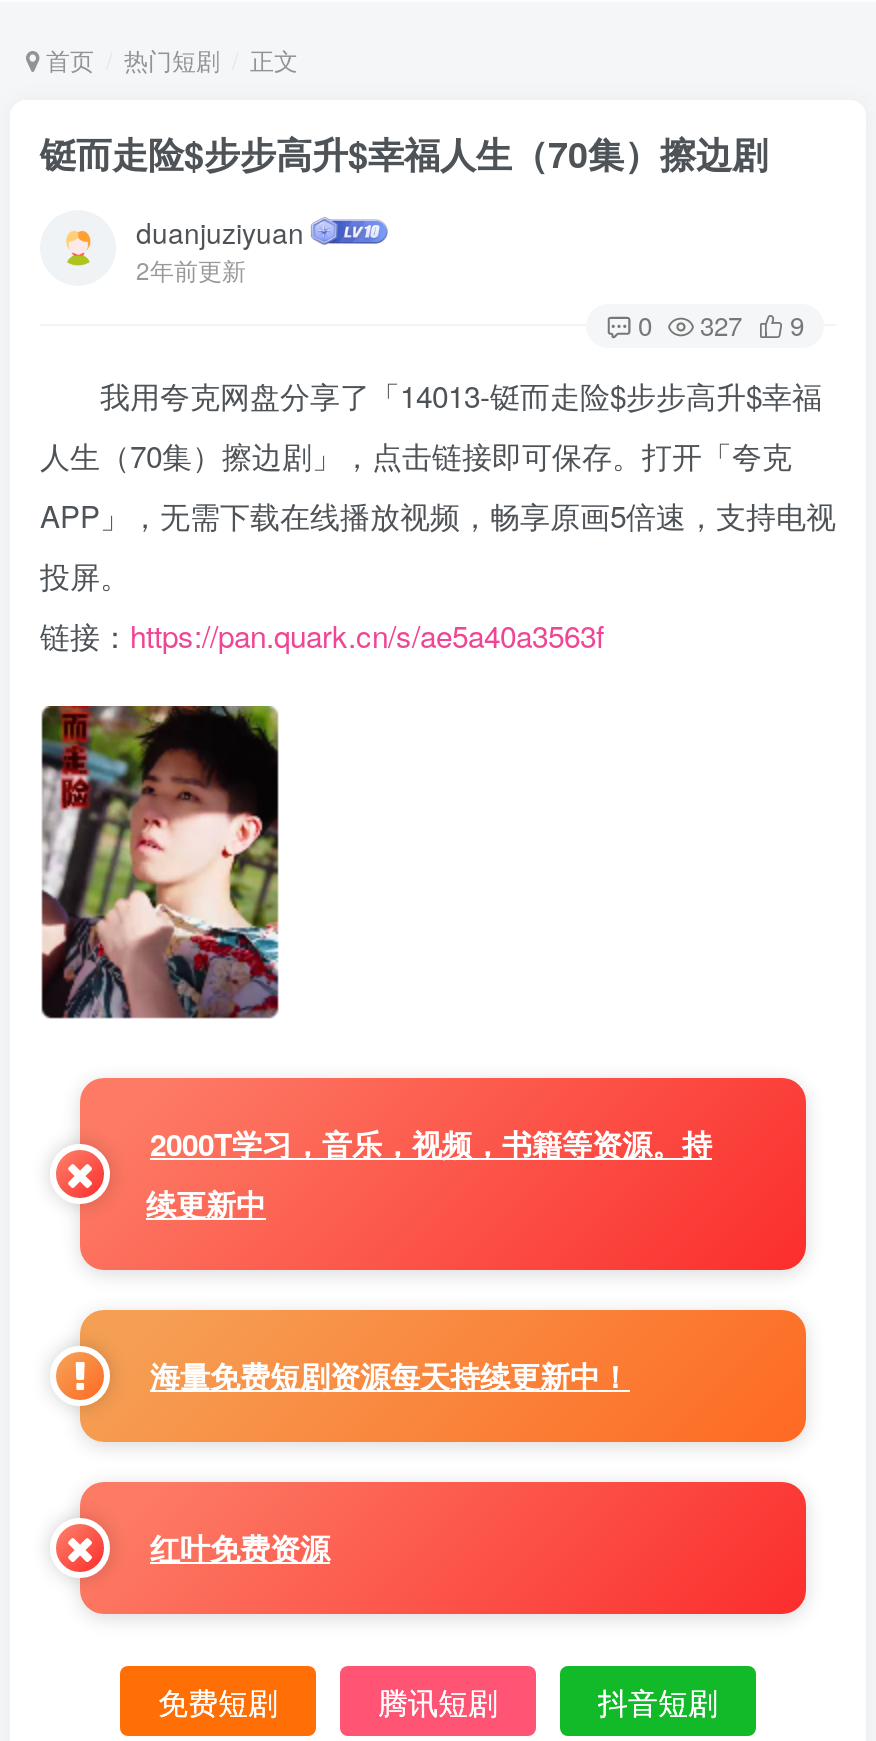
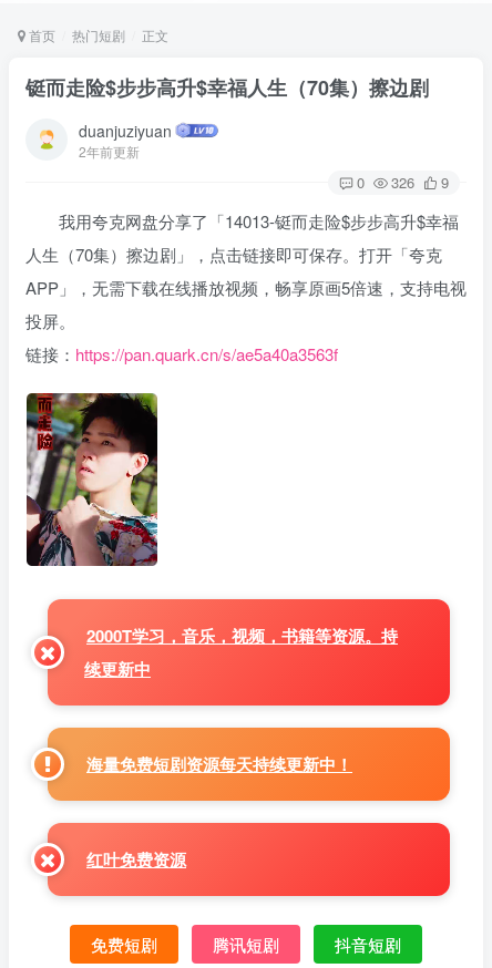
[638,306,804,344] 0 327 9 -> [357,172,449,193] 0 326 9

